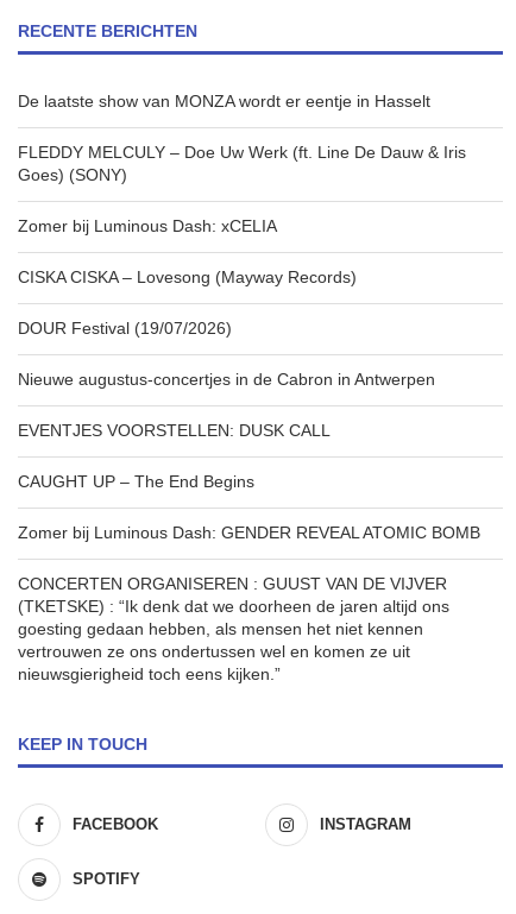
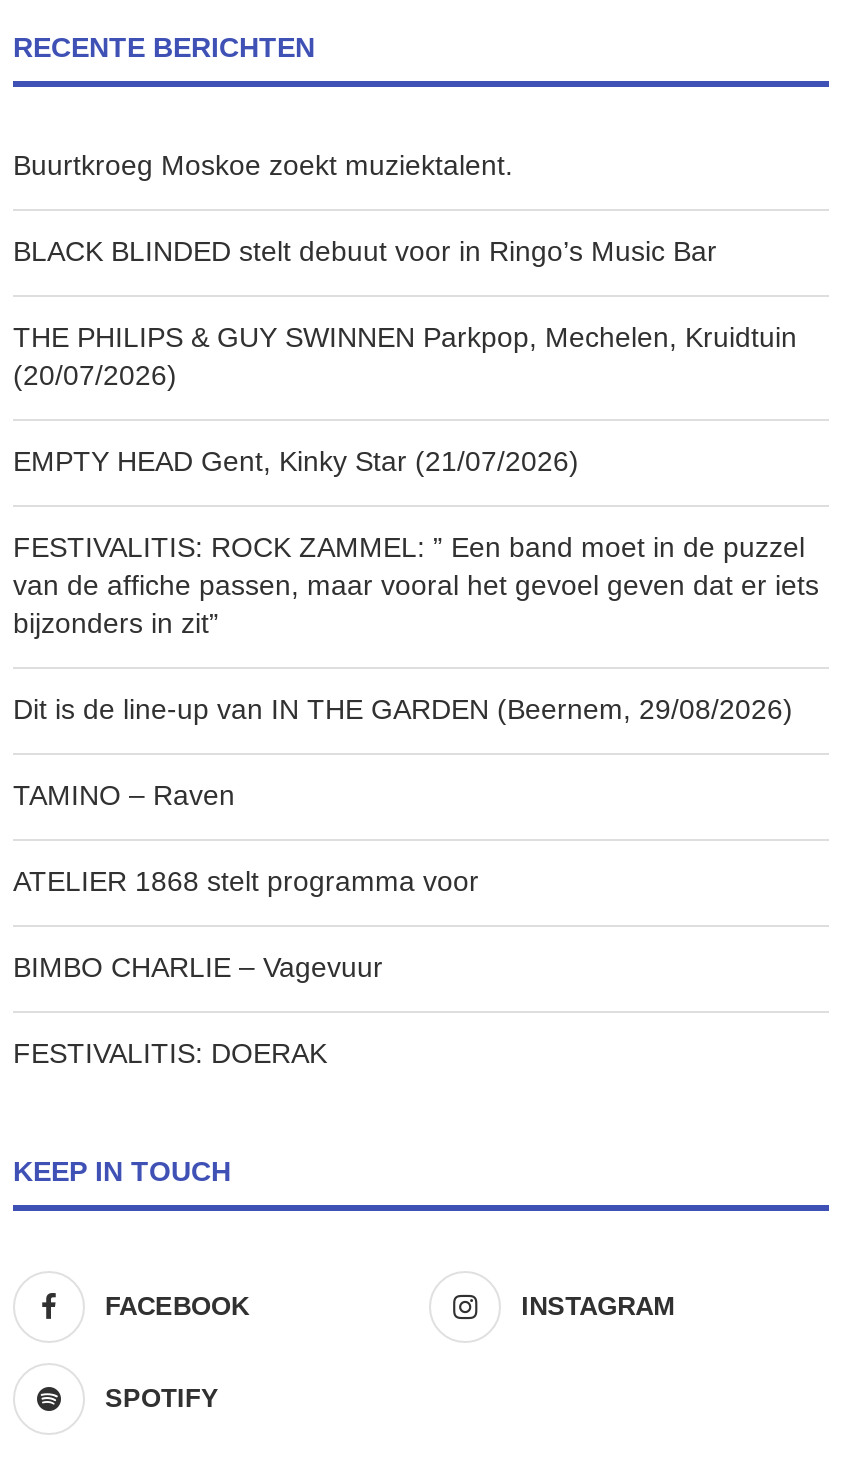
[18,92,430,111] De laatste show van MONZA wordt er eentje in Hasselt -> [13,150,513,182] Buurtkroeg Moskoe zoekt muziektalent.
[18,143,466,185] FLEDDY MELCULY – Doe Uw Werk (ft. Line De Dauw & Iris | Goes) (SONY) -> [13,236,717,268] BLACK BLINDED stelt debuut voor in Ringo’s Music Bar
[18,217,277,236] Zomer bij Luminous Dash: xCELIA -> [13,322,797,392] THE PHILIPS & GUY SWINNEN Parkpop, Mechelen, Kruidtuin | (20/07/2026)
[18,268,357,287] CISKA CISKA – Lovesong (Mayway Records) -> [13,446,579,478] EMPTY HEAD Gent, Kinky Star (21/07/2026)
[18,319,232,338] DOUR Festival (19/07/2026) -> [13,532,819,640] FESTIVALITIS: ROCK ZAMMEL: ” Een band moet in de puzzel | van de affiche passen, maar vooral het gevoel geven dat er iets | bijzonders in zit”
[18,370,435,389] Nieuwe augustus-concertjes in de Cabron in Antwerpen -> [13,694,793,726] Dit is de line-up van IN THE GARDEN (Beernem, 29/08/2026)
[18,421,331,440] EVENTJES VOORSTELLEN: DUSK CALL -> [13,780,235,812] TAMINO – Raven
[18,472,254,491] CAUGHT UP – The End Begins -> [13,866,479,898] ATELIER 1868 stelt programma voor
[18,523,480,542] Zomer bij Luminous Dash: GENDER REVEAL ATOMIC BOMB -> [13,952,383,984] BIMBO CHARLIE – Vagevuur
[18,575,449,684] CONCERTEN ORGANISEREN : GUUST VAN DE VIJVER | (TKETSKE) : “Ik denk dat we doorheen de jaren altijd ons | goesting gedaan hebben, als mensen het niet kennen | vertrouwen ze ons ondertussen wel en komen ze uit | nieuwsgierigheid toch eens kijken.” -> [13,1038,327,1070] FESTIVALITIS: DOERAK

